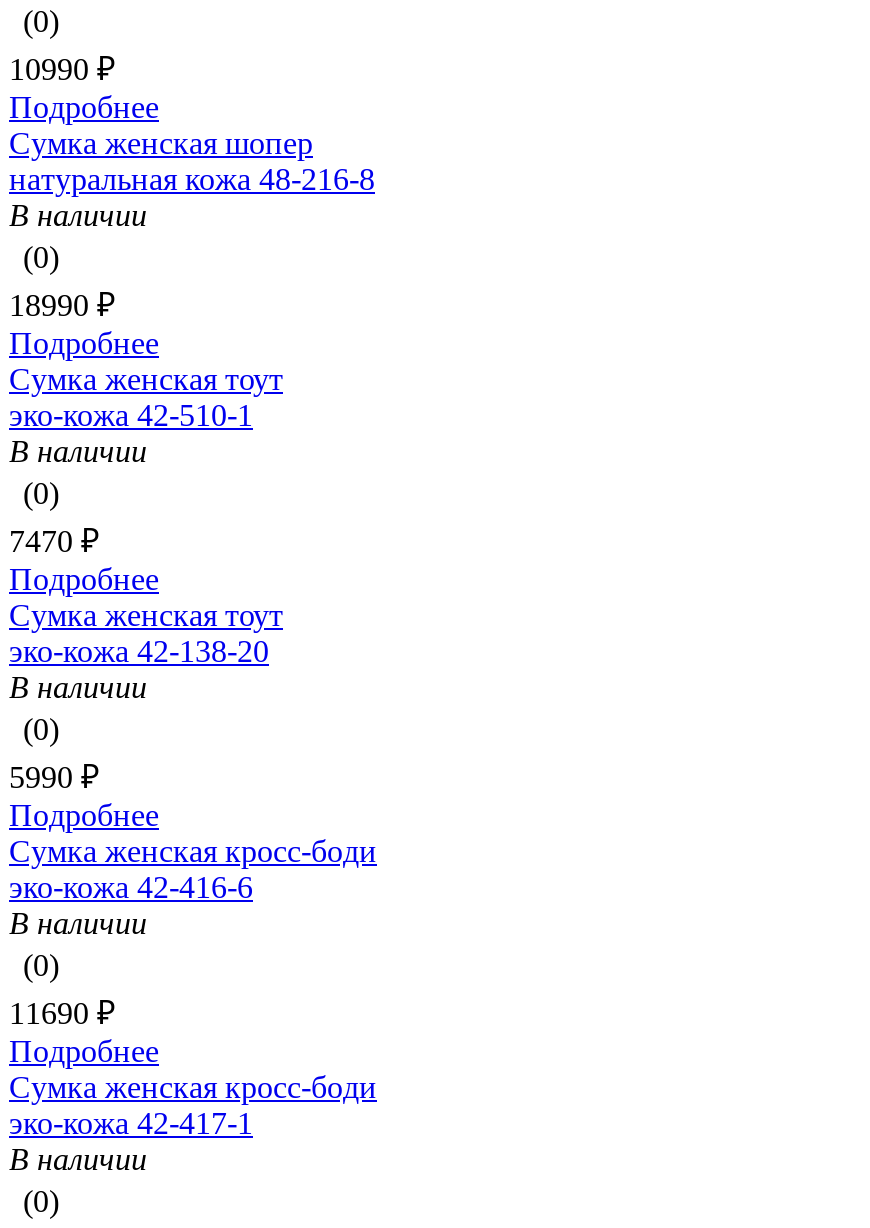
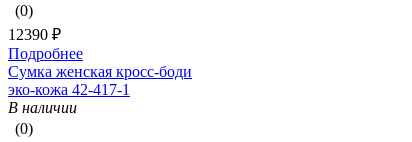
[9,53,377,1031] 10990 ₽ | Подробнее | Сумка женская шопер | натуральная кожа 48-216-8 | В наличии | (0) | 18990 ₽ | Подробнее | Сумка женская тоут | эко-кожа 42-510-1 | В наличии | (0) | 7470 ₽ | Подробнее | Сумка женская тоут | эко-кожа 42-138-20 | В наличии | (0) | 5990 ₽ | Подробнее | Сумка женская кросс-боди | эко-кожа 42-416-6 | В наличии | (0) | 11690 ₽ -> [8,26,61,43] 12390 ₽

